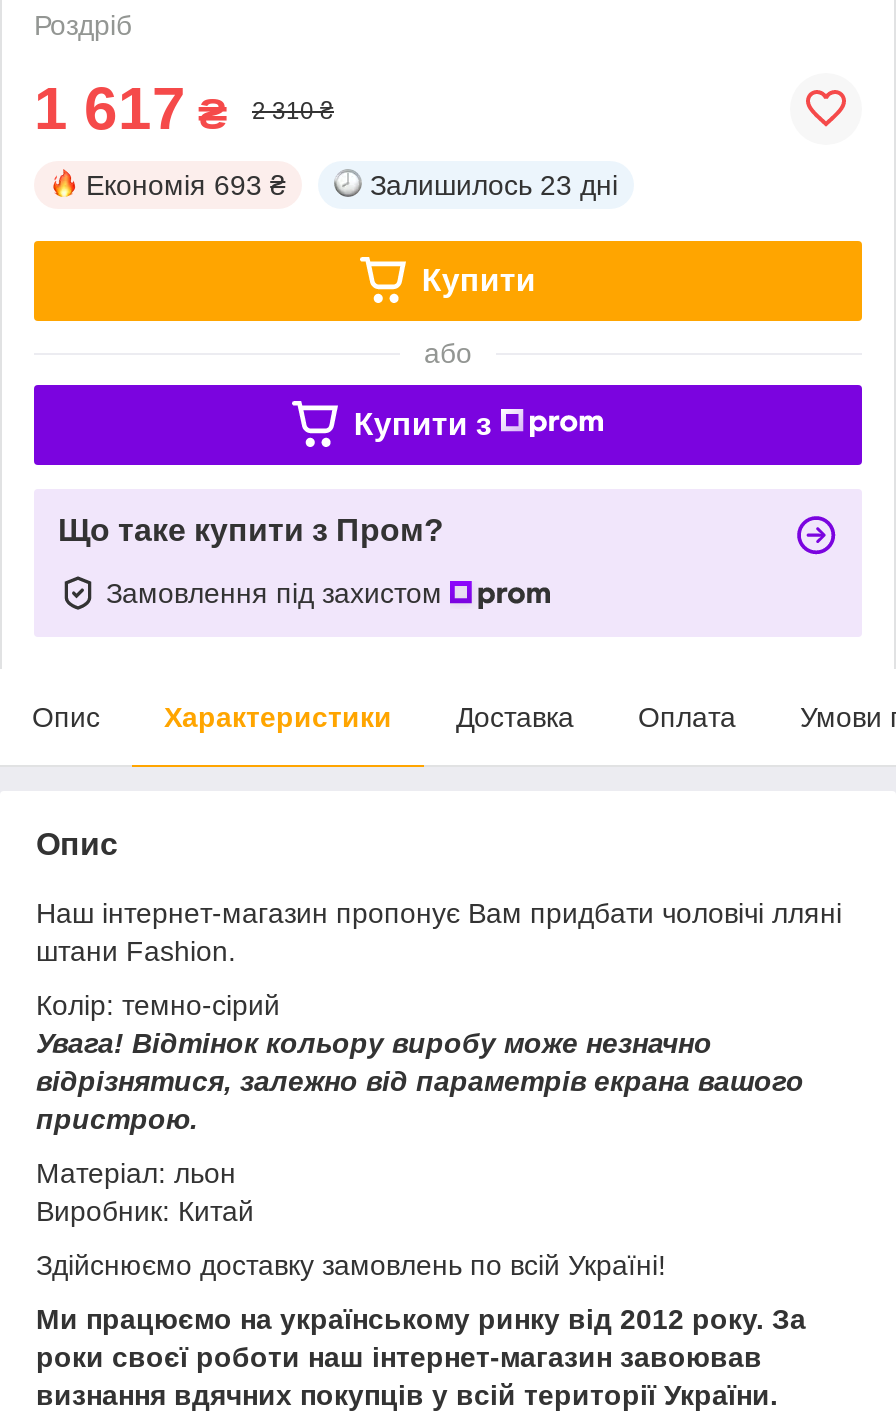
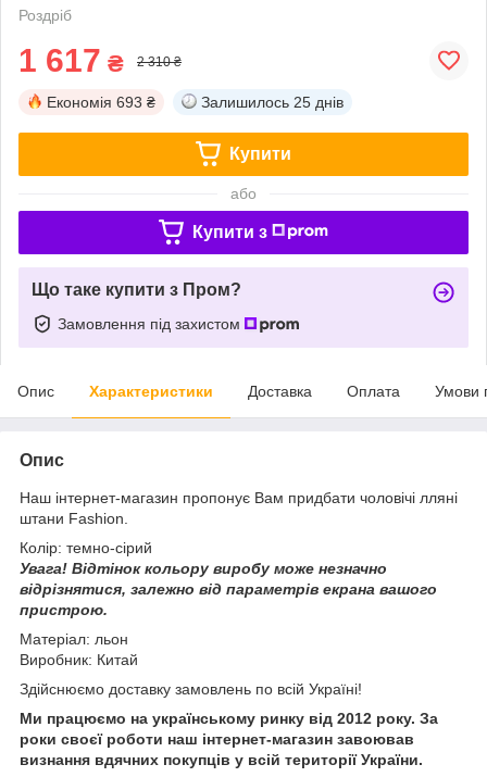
[370,169,618,201] Залишилось 23 дні -> [201,93,344,111] Залишилось 25 днів

